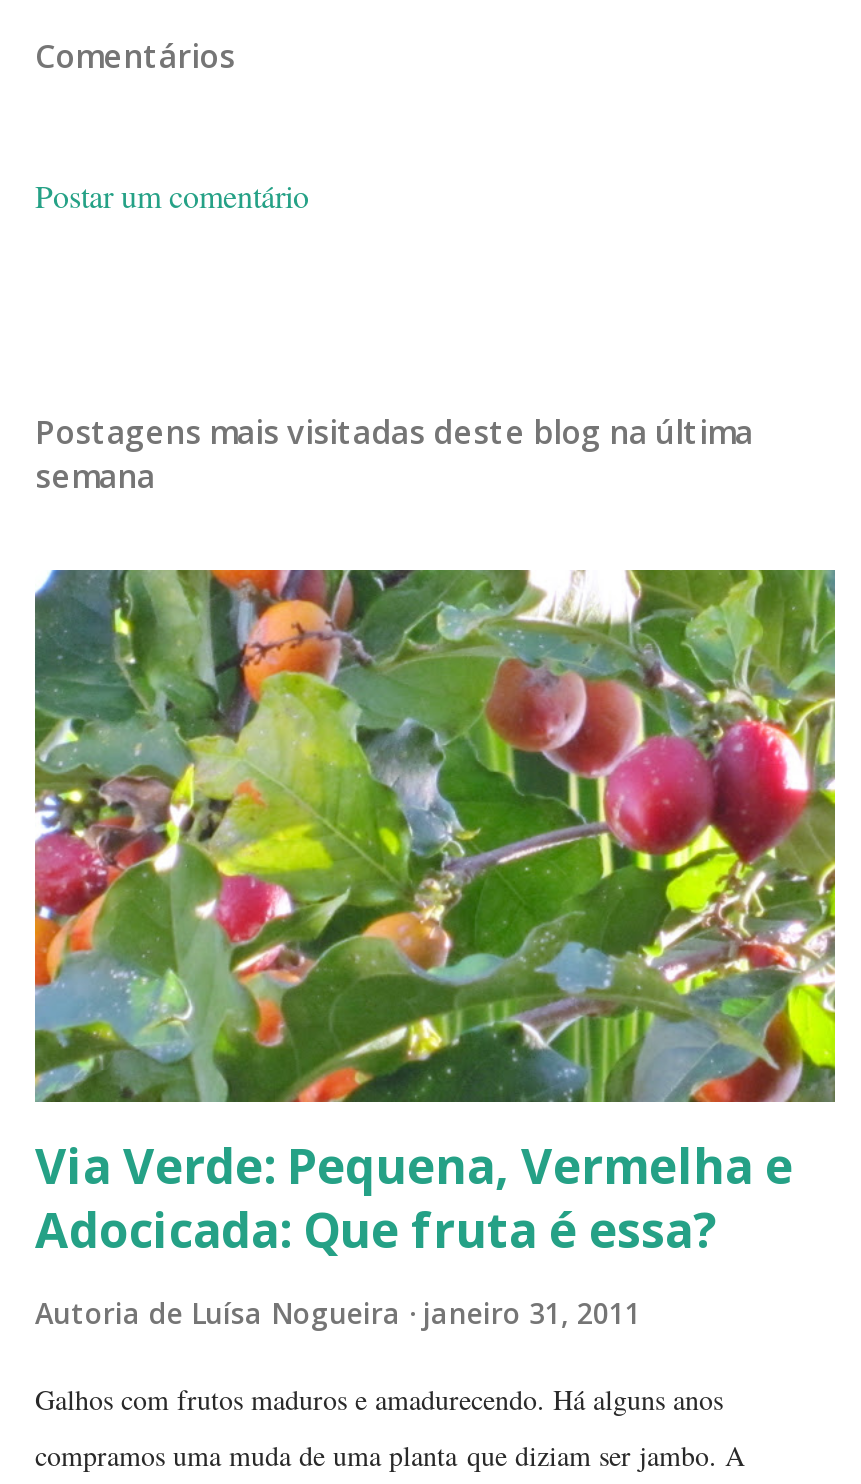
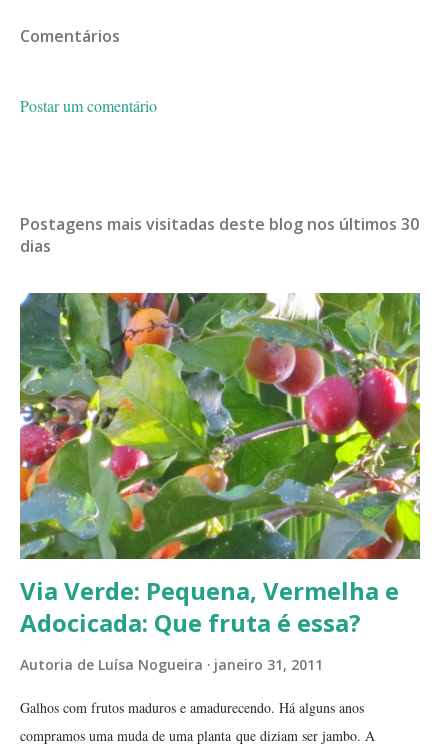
[35,410,753,498] Postagens mais visitadas deste blog na última | semana -> [20,213,419,257] Postagens mais visitadas deste blog nos últimos 30 | dias

